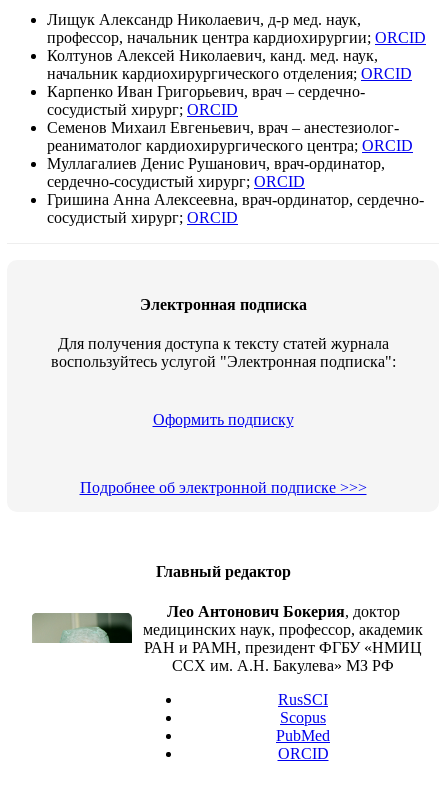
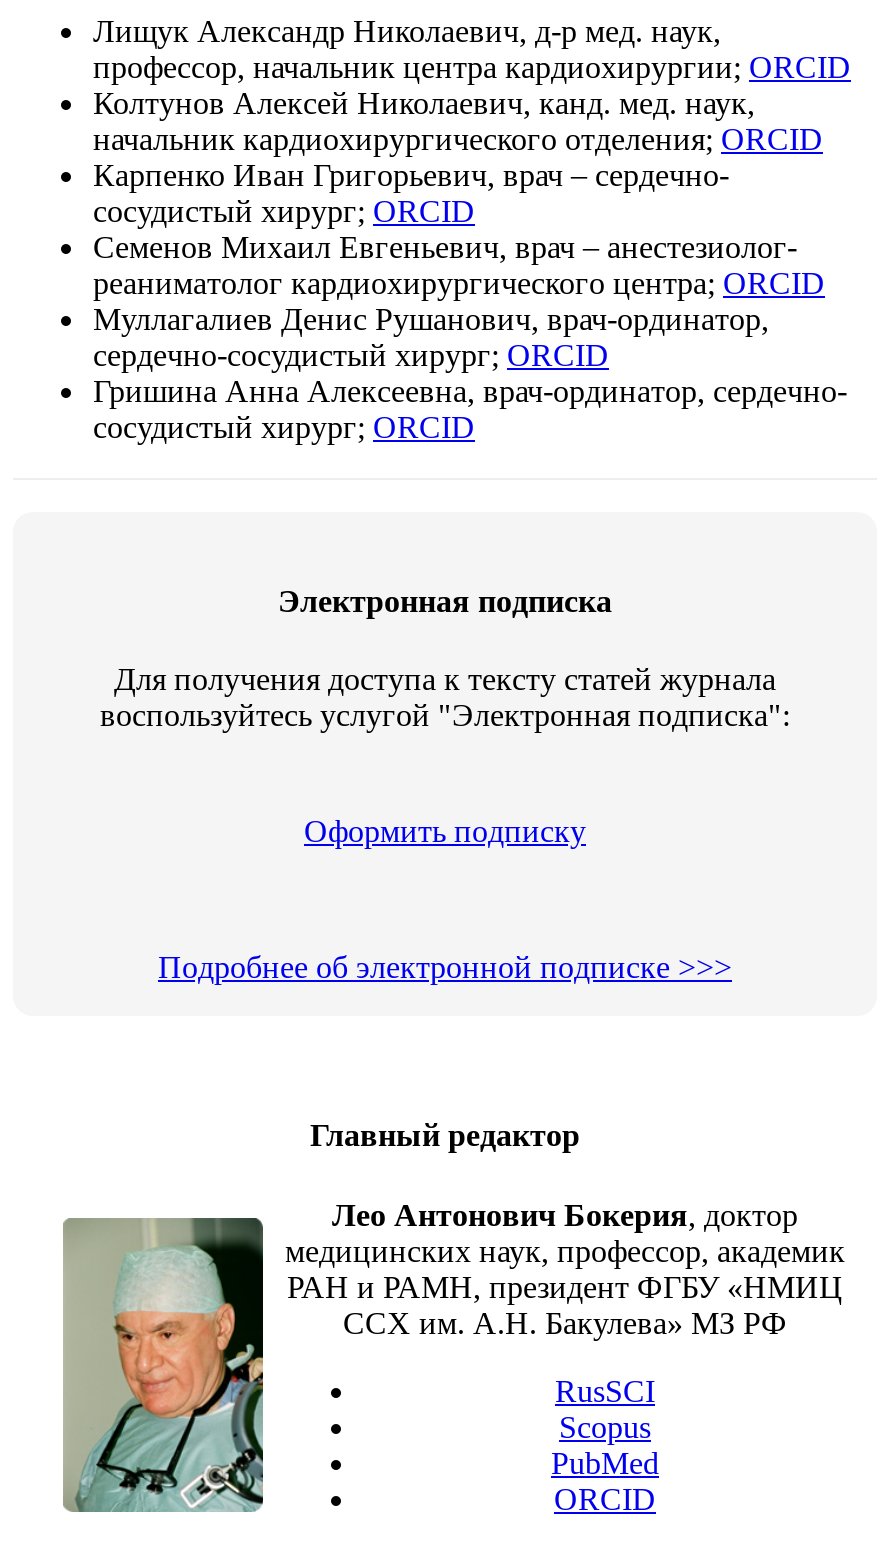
none -> [61,1278,265,1514] [image]

